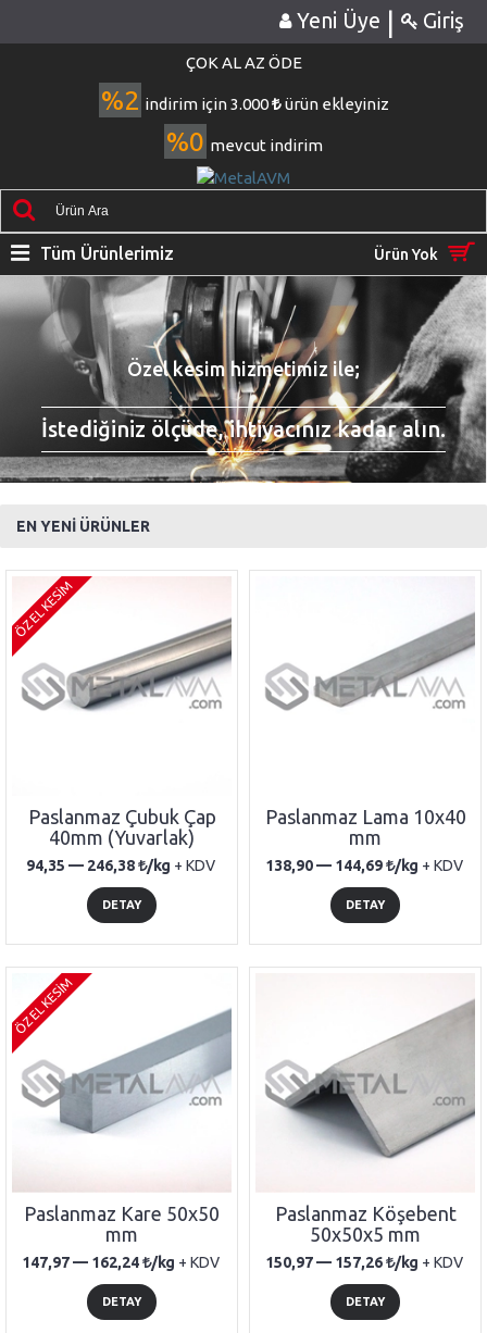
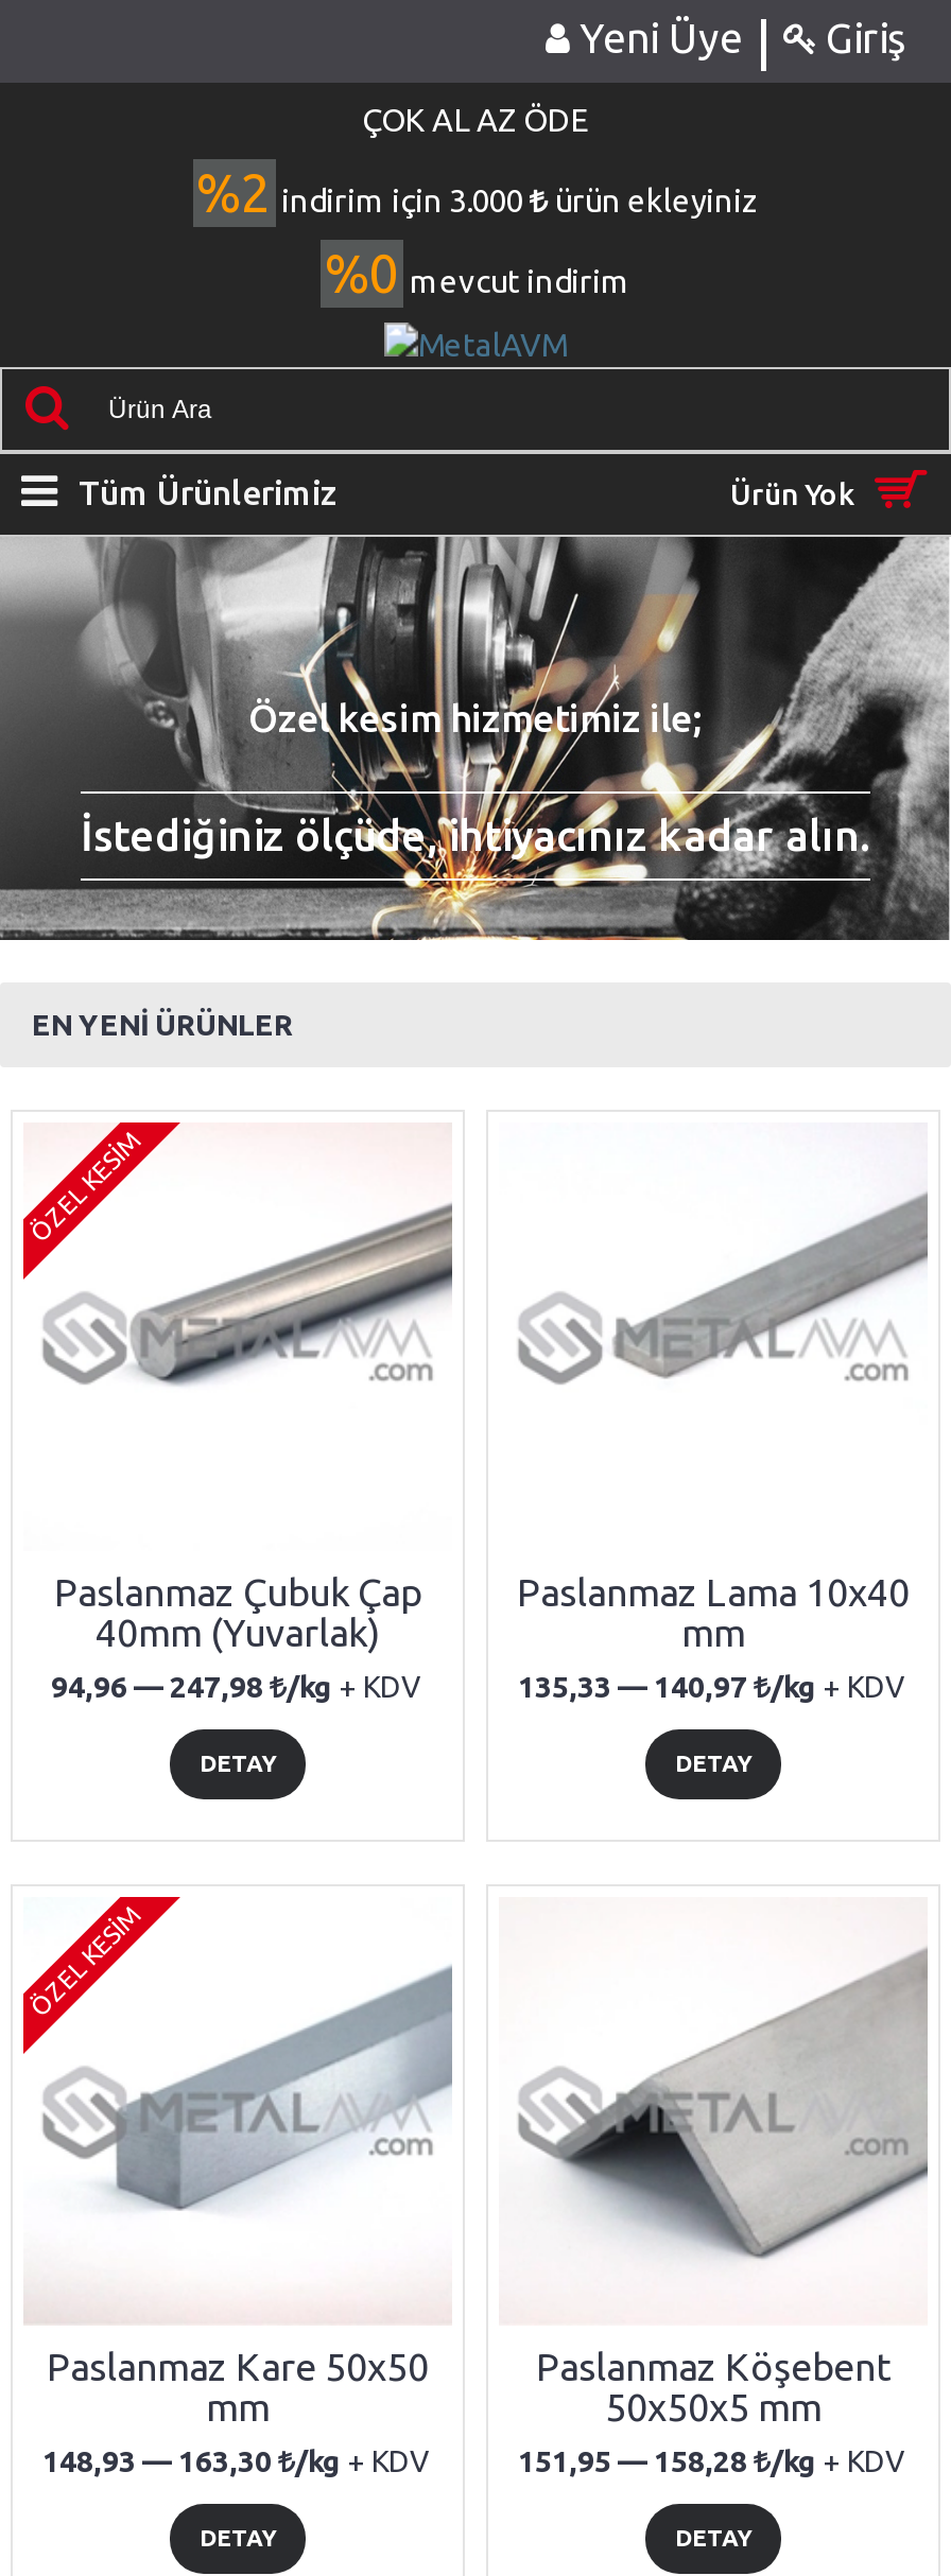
[26,857,215,874] 94,35 — 246,38 /kg + KDV -> [51,1670,420,1704] 94,96 — 247,98 /kg + KDV
[265,857,463,874] 138,90 — 144,69 /kg + KDV -> [518,1670,904,1704] 135,33 — 140,97 /kg + KDV
[22,1254,220,1271] 147,97 — 162,24 /kg + KDV -> [42,2445,429,2479] 148,93 — 163,30 /kg + KDV
[265,1254,463,1271] 150,97 — 157,26 /kg + KDV -> [518,2445,904,2479] 151,95 — 158,28 /kg + KDV

